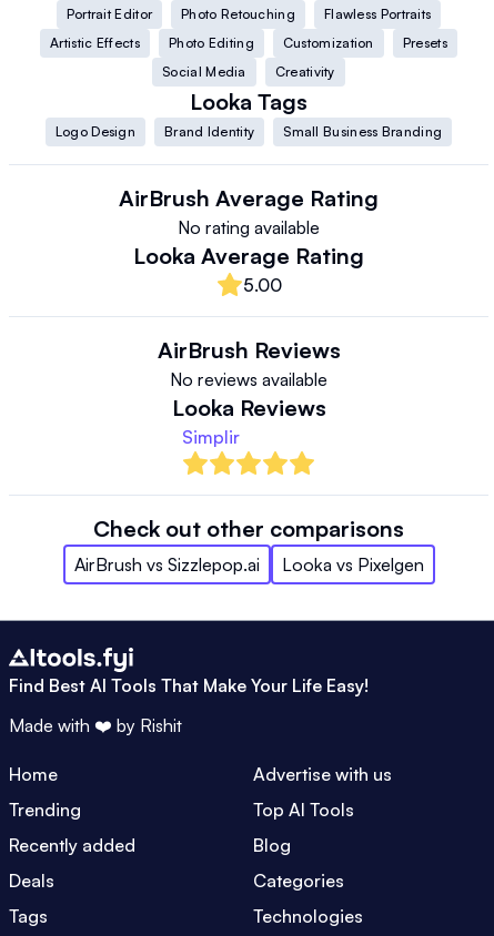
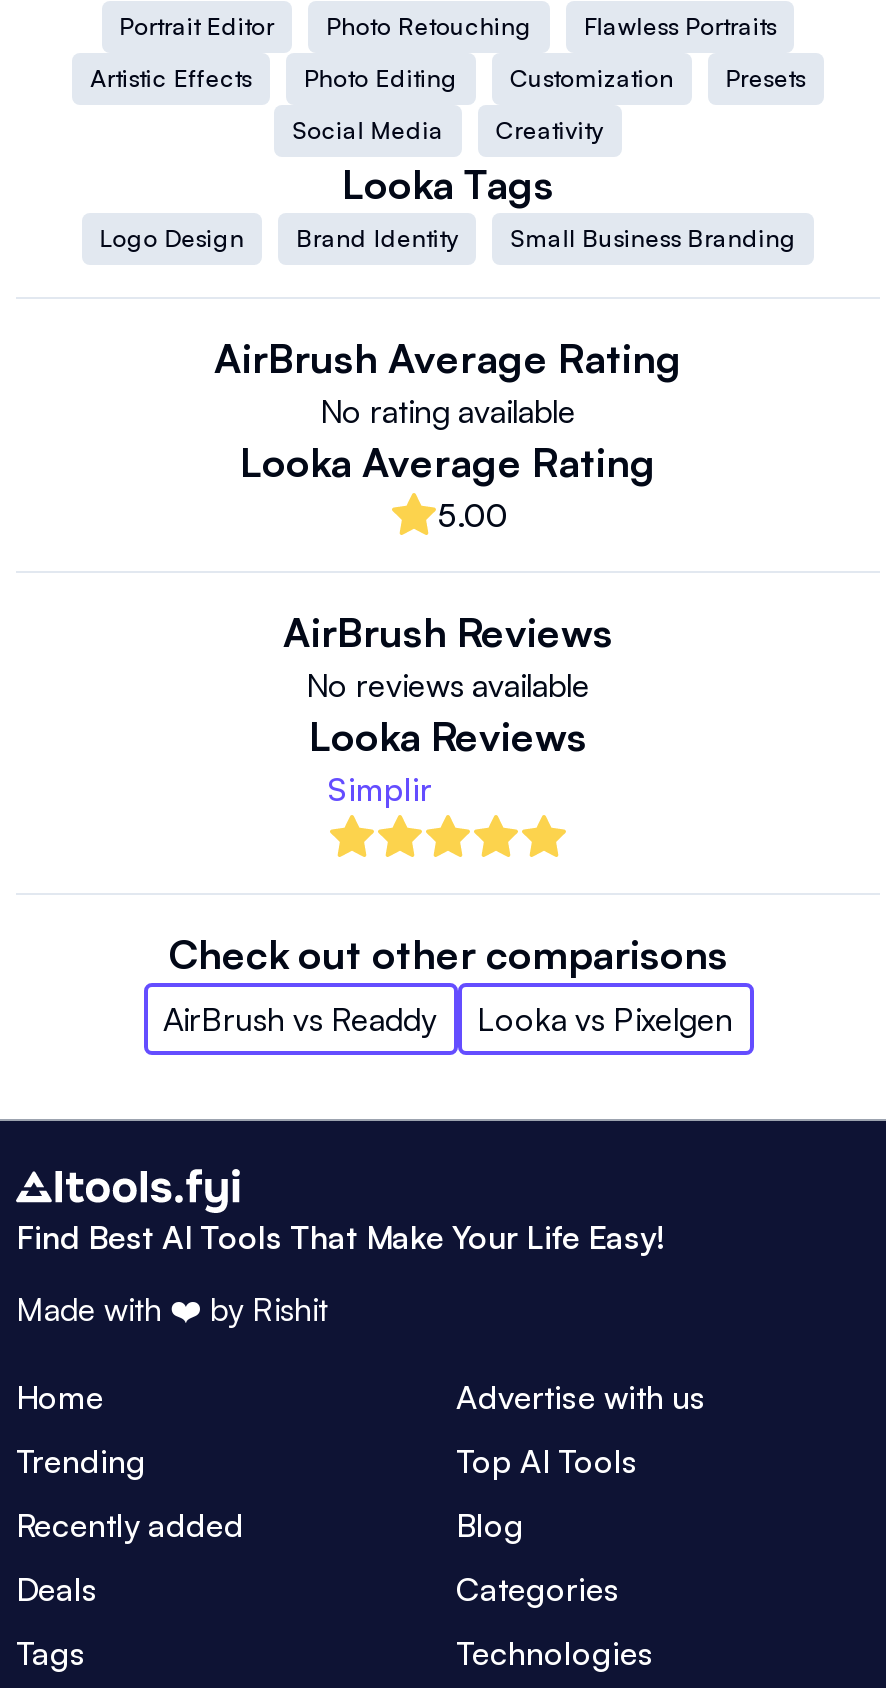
[74,553,259,576] AirBrush vs Sizzlepop.ai -> [163,998,437,1038] AirBrush vs Readdy

